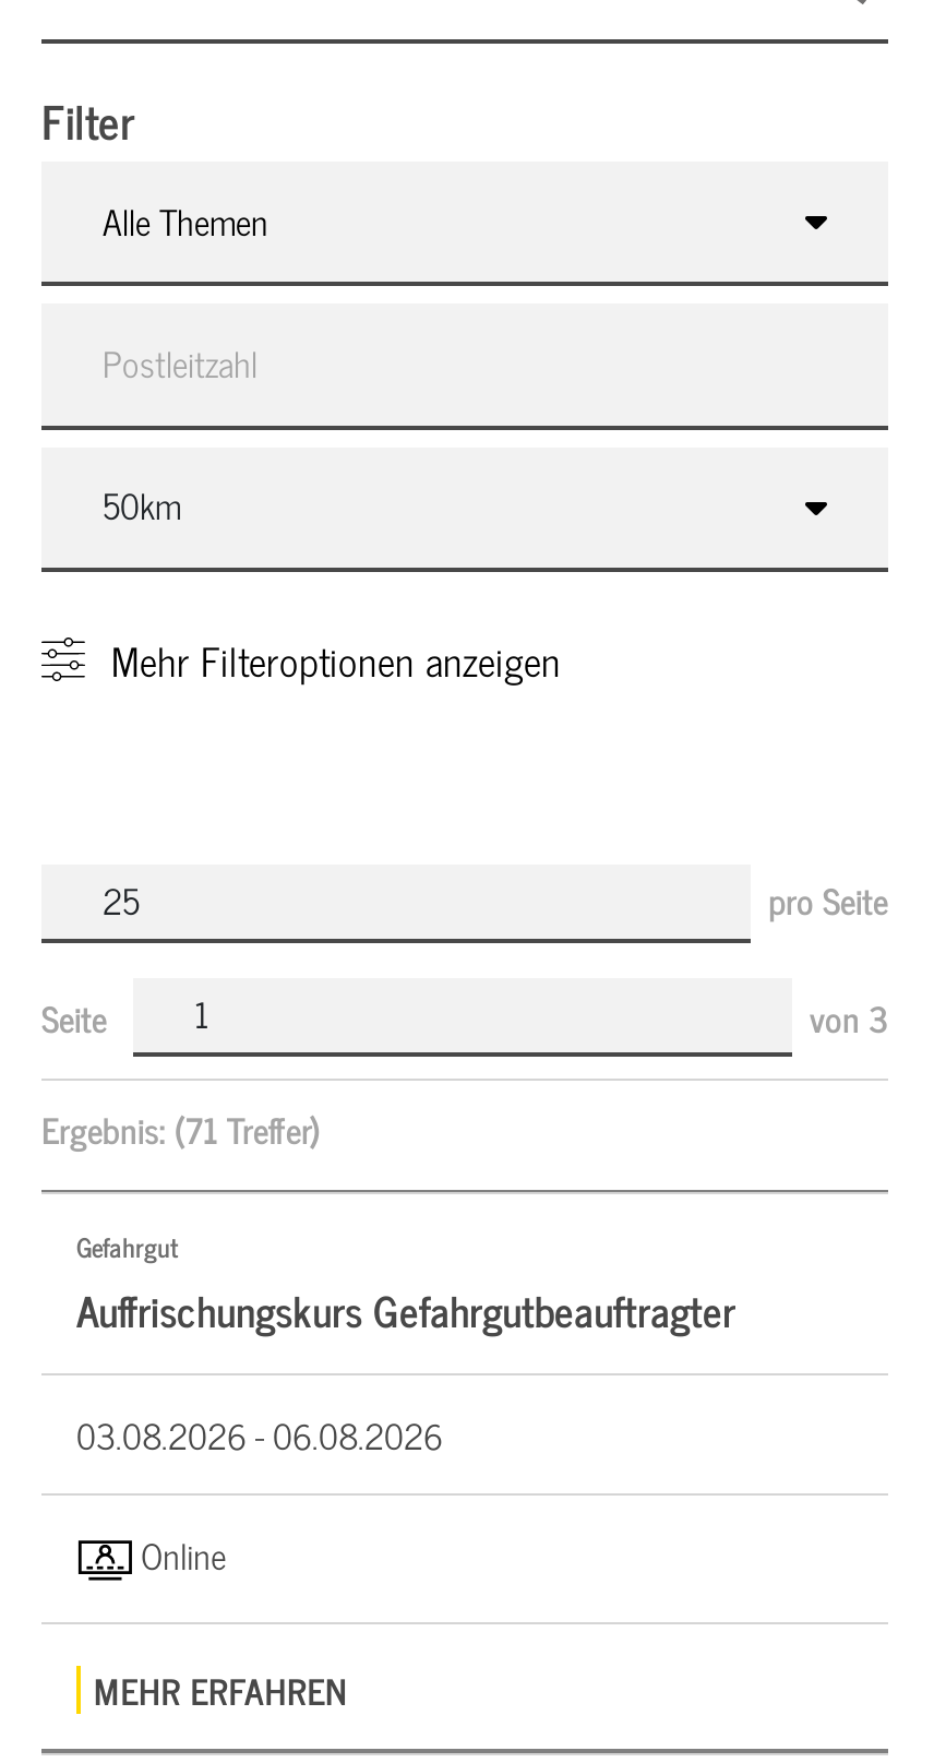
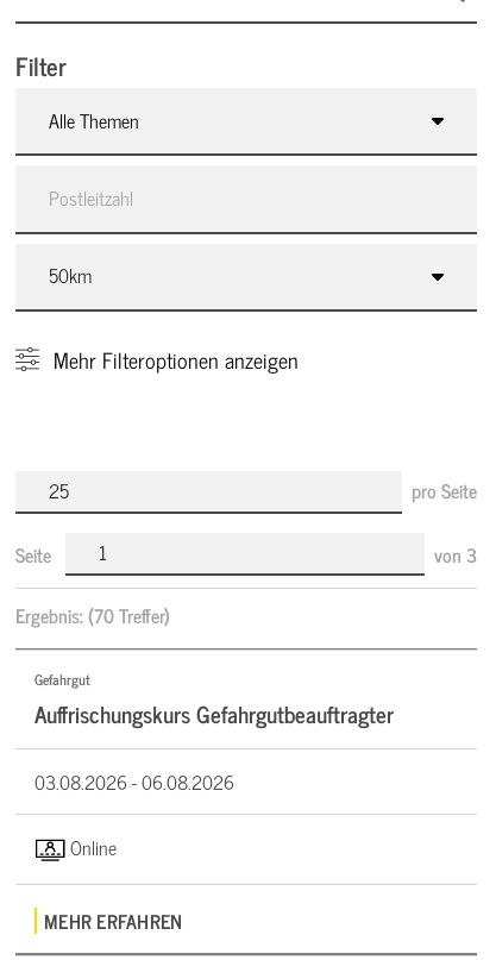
[41,1100,321,1156] Ergebnis: (71 Treffer) -> [15,599,170,630] Ergebnis: (70 Treffer)

